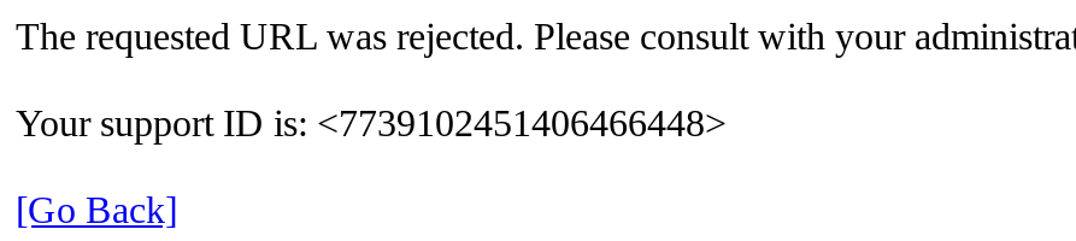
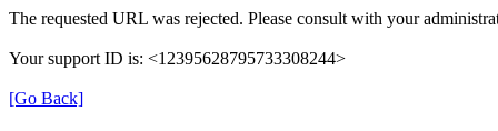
[16,102,727,143] Your support ID is: <7739102451406466448> -> [9,49,346,68] Your support ID is: <12395628795733308244>

